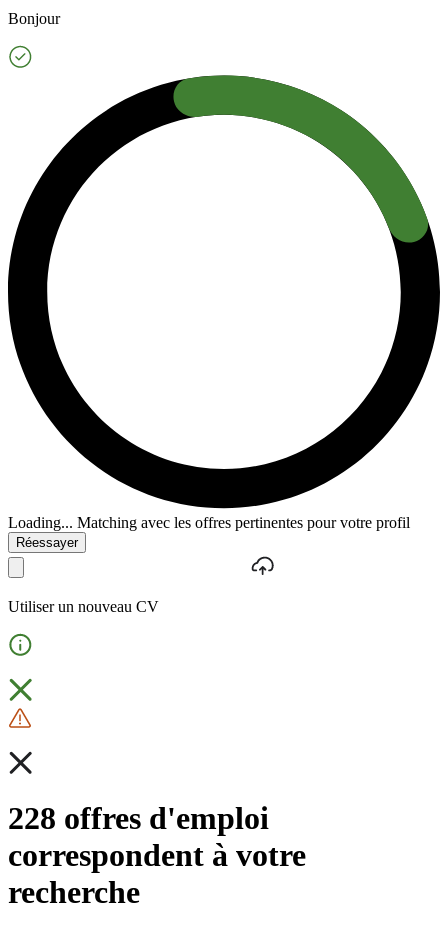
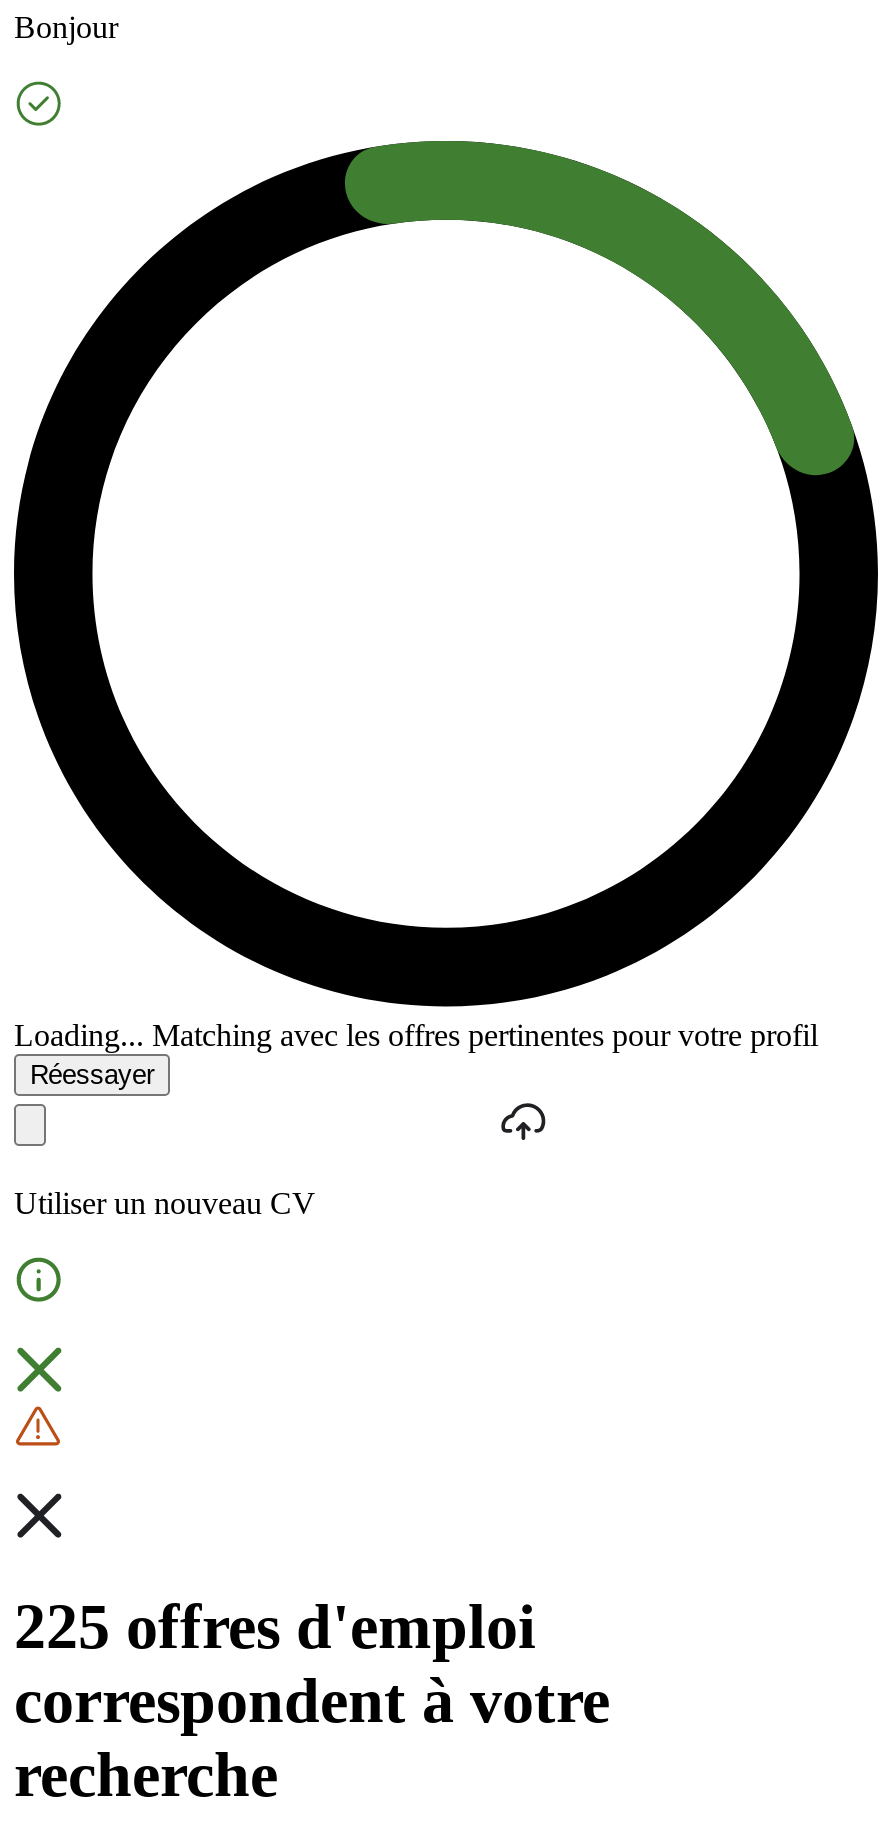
[8,800,269,836] 228 offres d'emploi -> [14,1590,536,1662] 225 offres d'emploi

